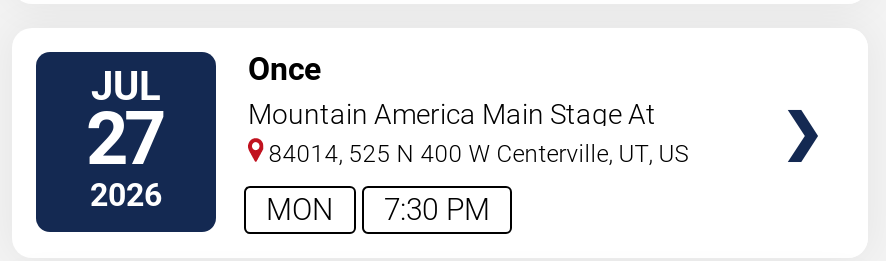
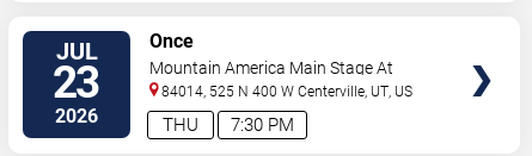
[86,97,162,183] 27 -> [53,58,98,109] 23
[266,193,334,229] MON -> [163,115,198,136] THU

